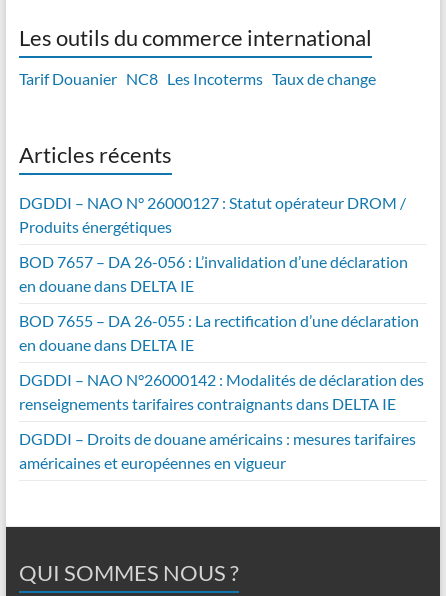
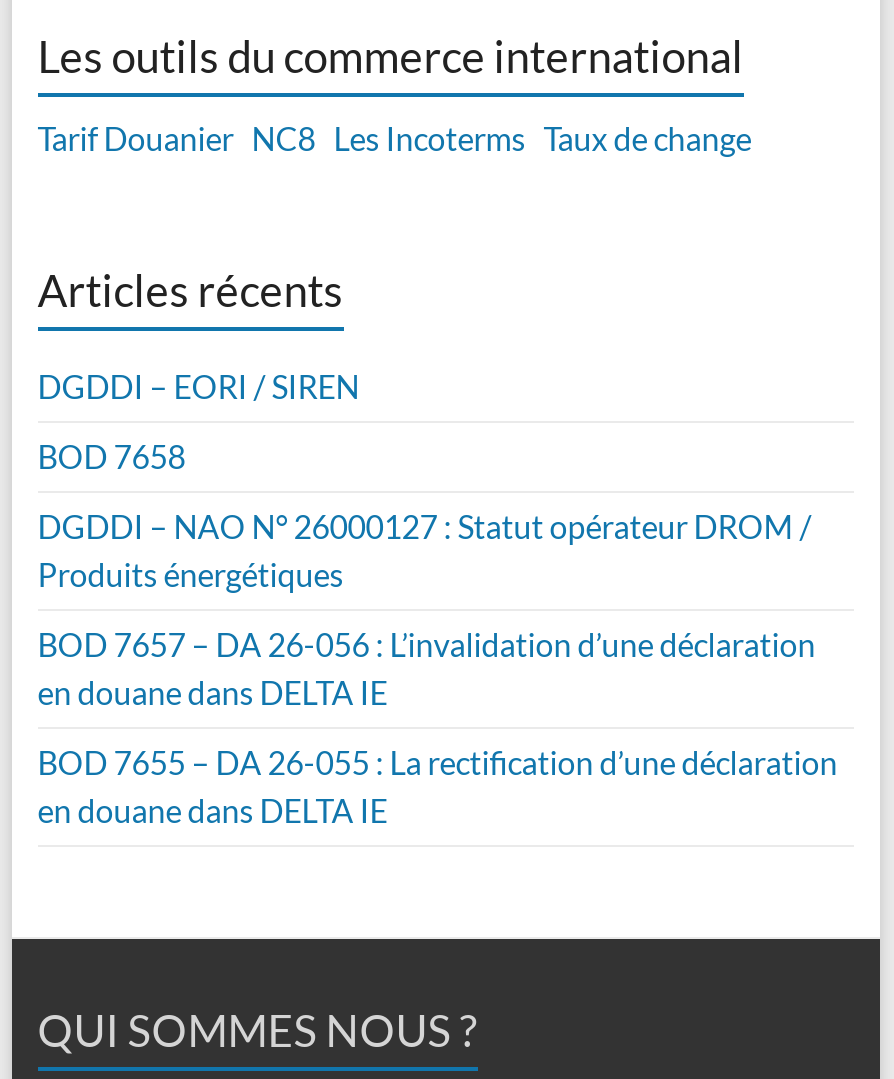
none -> [38,367,360,475] DGDDI – EORI / SIREN | BOD 7658
moved [19,193,419,354] -> [38,507,838,829]: DGDDI – NAO N° 26000127 : Statut opérateur DROM / | Produits énergétiques | BOD 7657 – DA 26-056 : L’invalidation d’une déclaration | en douane dans DELTA IE | BOD 7655 – DA 26-055 : La rectification d’une déclaration | en douane dans DELTA IE
[19,370,424,472] DGDDI – NAO N°26000142 : Modalités de déclaration des | renseignements tarifaires contraignants dans DELTA IE | DGDDI – Droits de douane américains : mesures tarifaires | américaines et européennes en vigueur -> none

